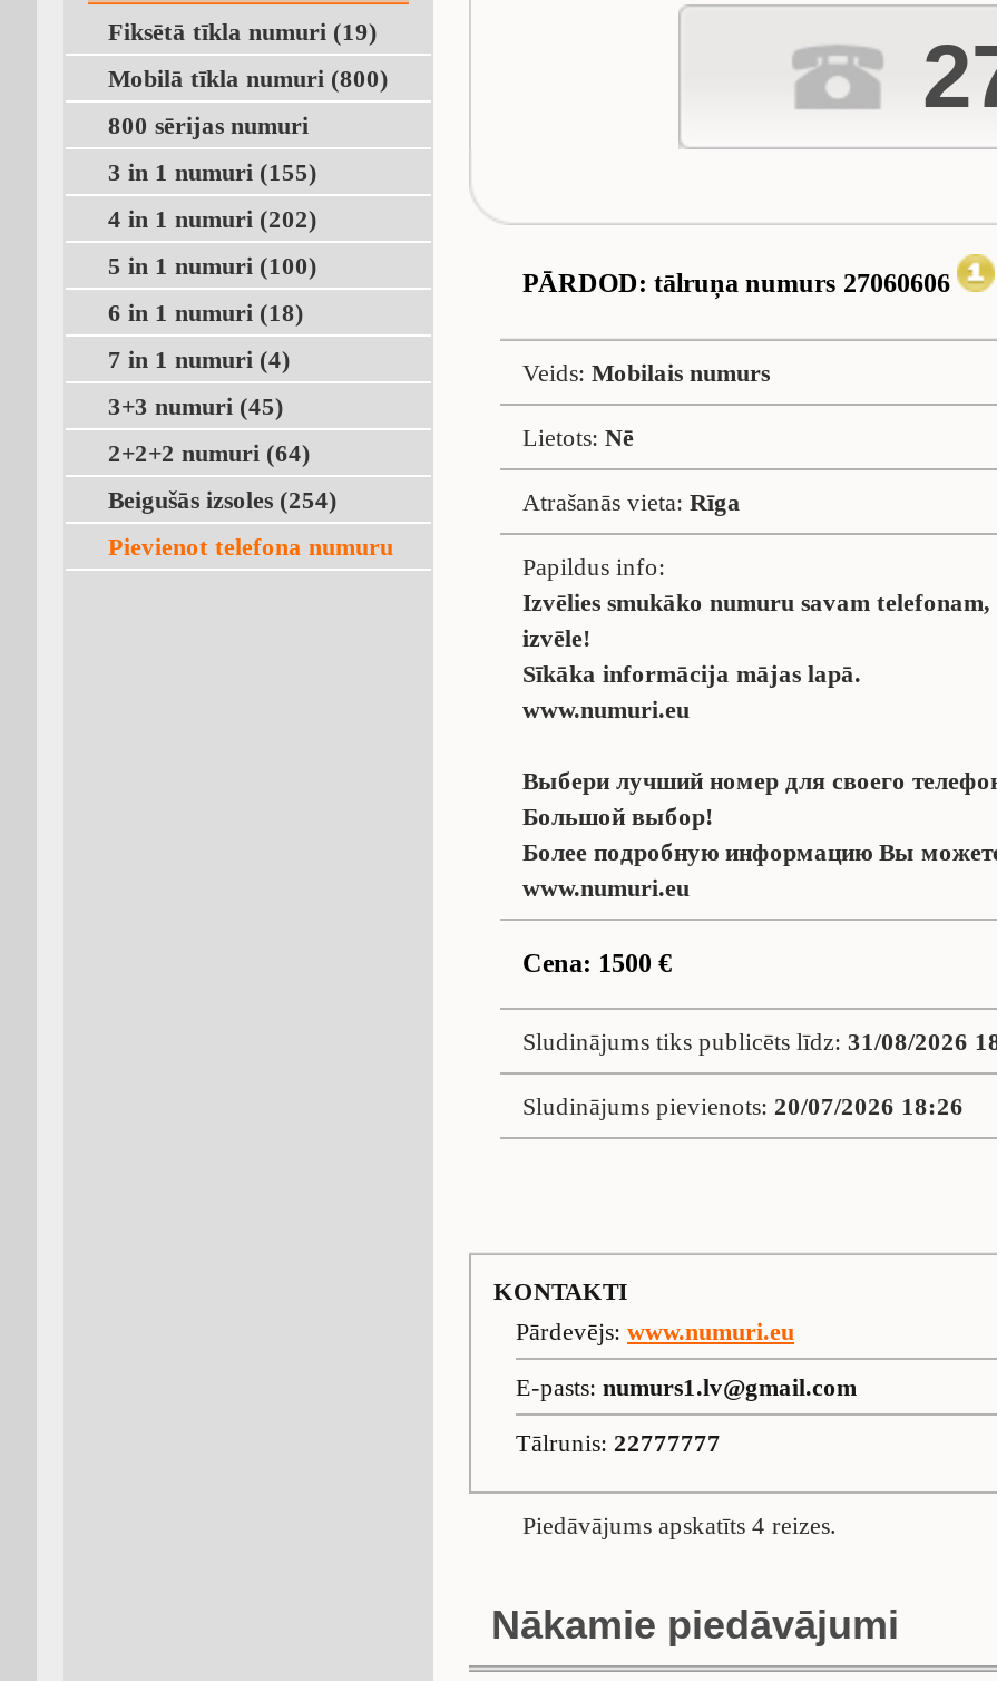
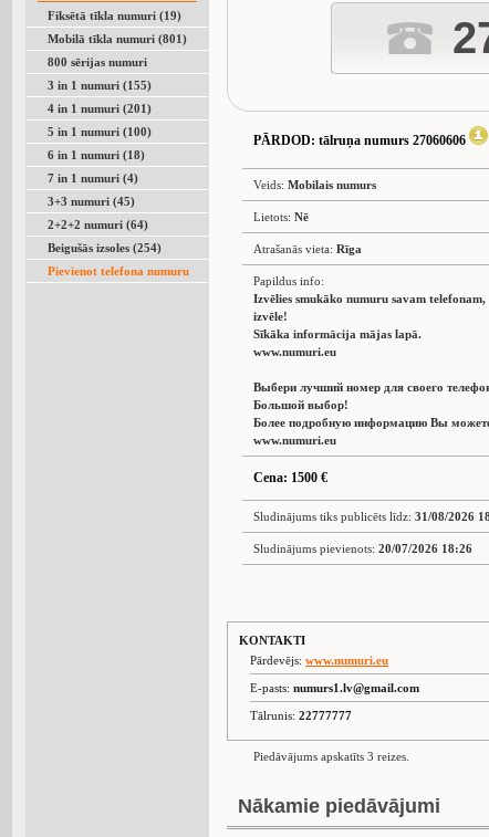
[108,65,389,91] Mobilā tīkla numuri (800) -> [48,32,187,45] Mobilā tīkla numuri (801)
[108,205,317,232] 4 in 1 numuri (202) -> [48,102,152,115] 4 in 1 numuri (201)
[522,1512,837,1538] Piedāvājums apskatīts 4 reizes. -> [253,750,409,763] Piedāvājums apskatīts 3 reizes.

